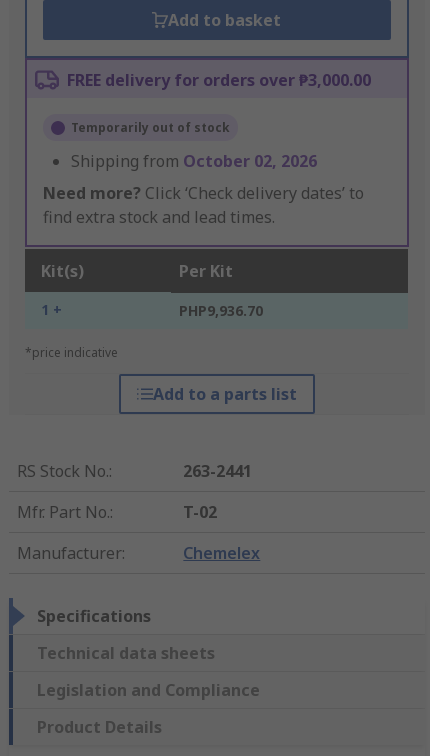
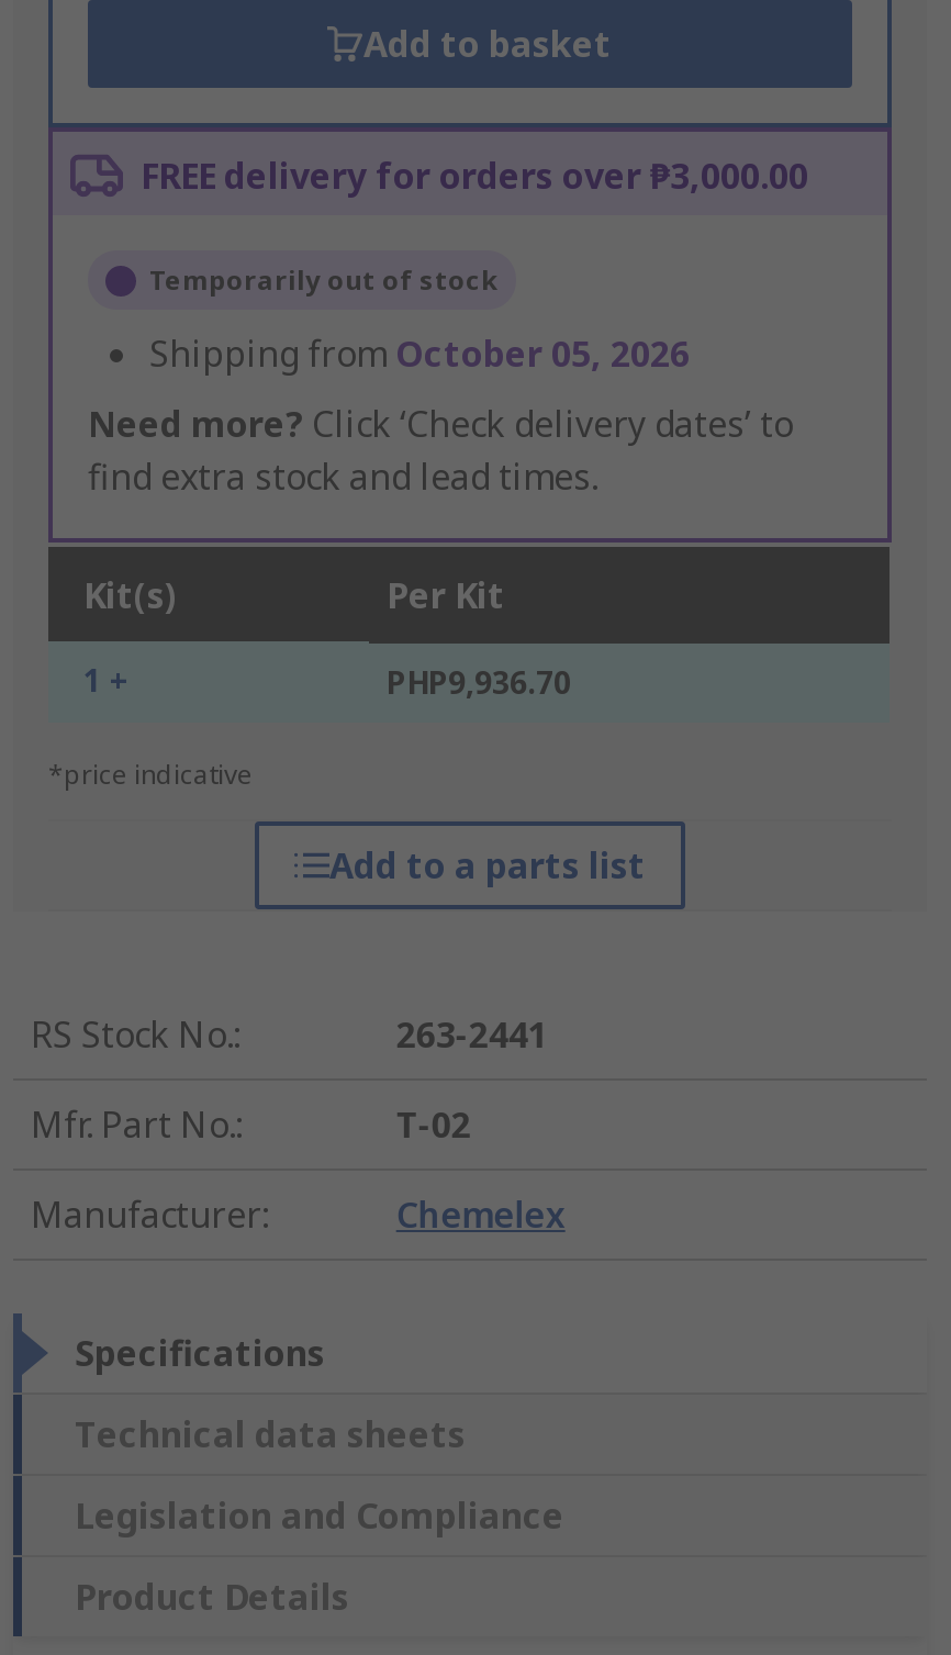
[71,150,317,172] Shipping from October 02, 2026 -> [149,331,690,379] Shipping from October 05, 2026

